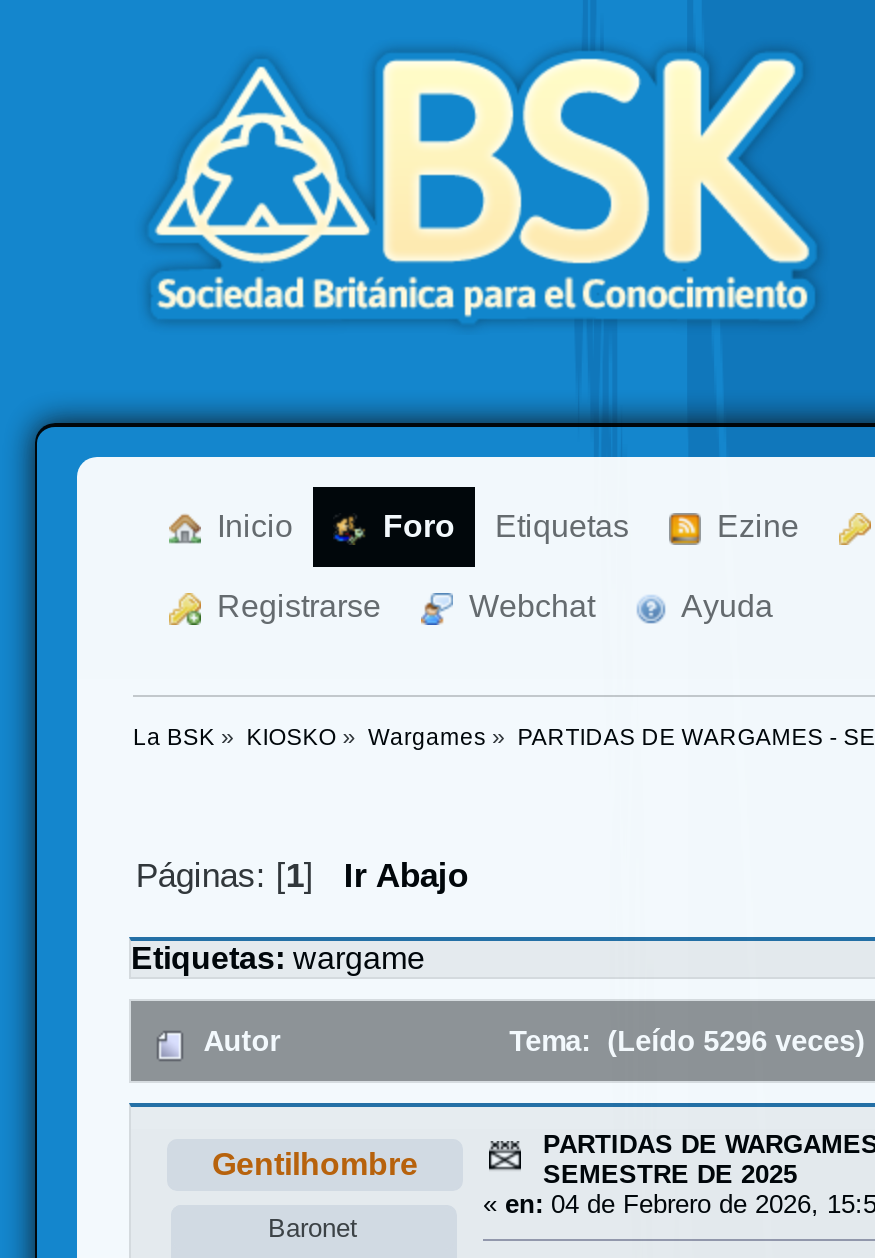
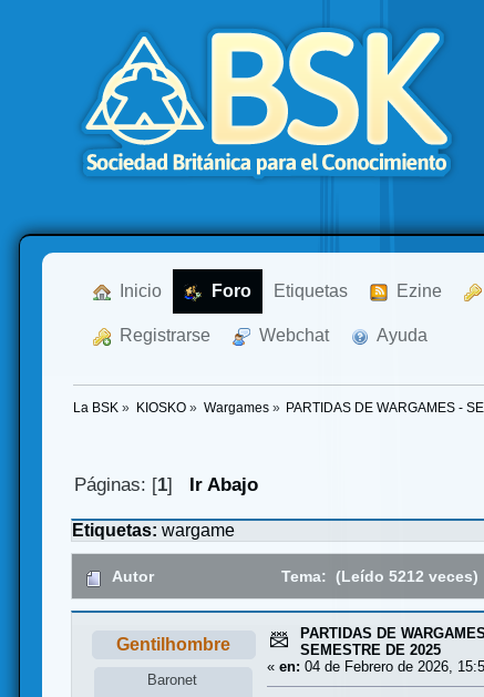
[501,1026,865,1058] Tema: (Leído 5296 veces) -> [277,568,479,585] Tema: (Leído 5212 veces)

